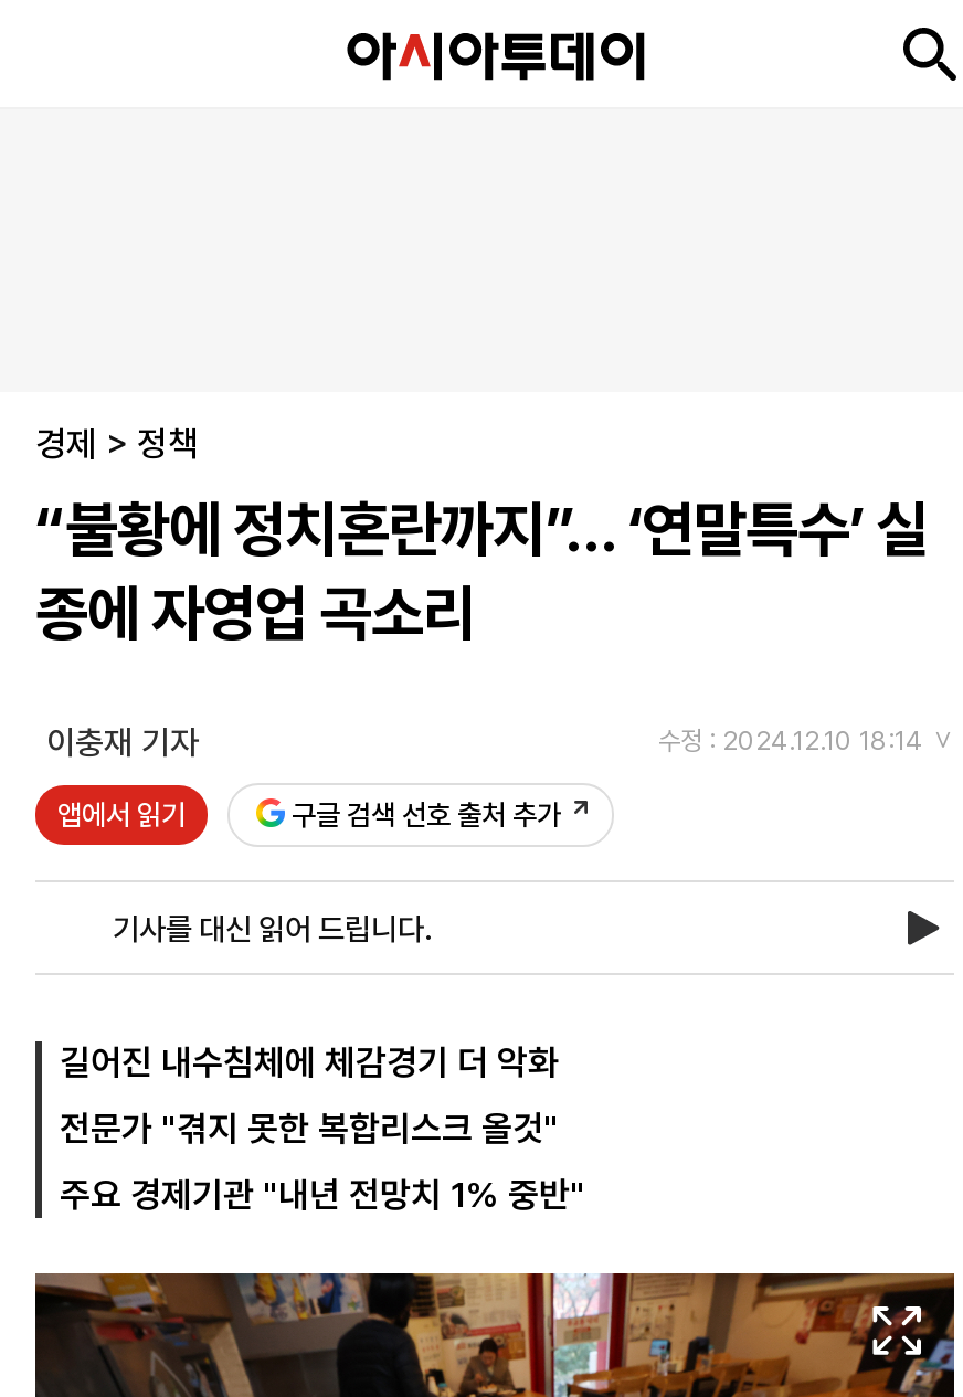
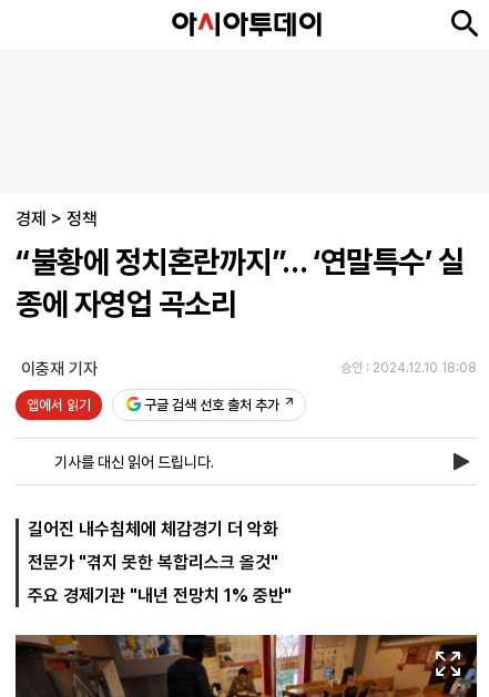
[658,726,923,756] 수정 : 2024.12.10 18:14 -> [340,360,477,376] 승인 : 2024.12.10 18:08

